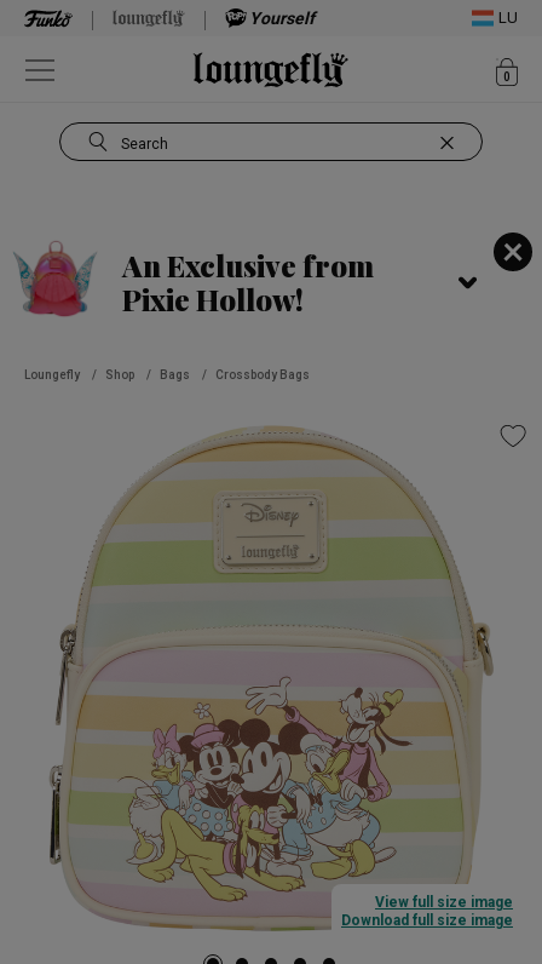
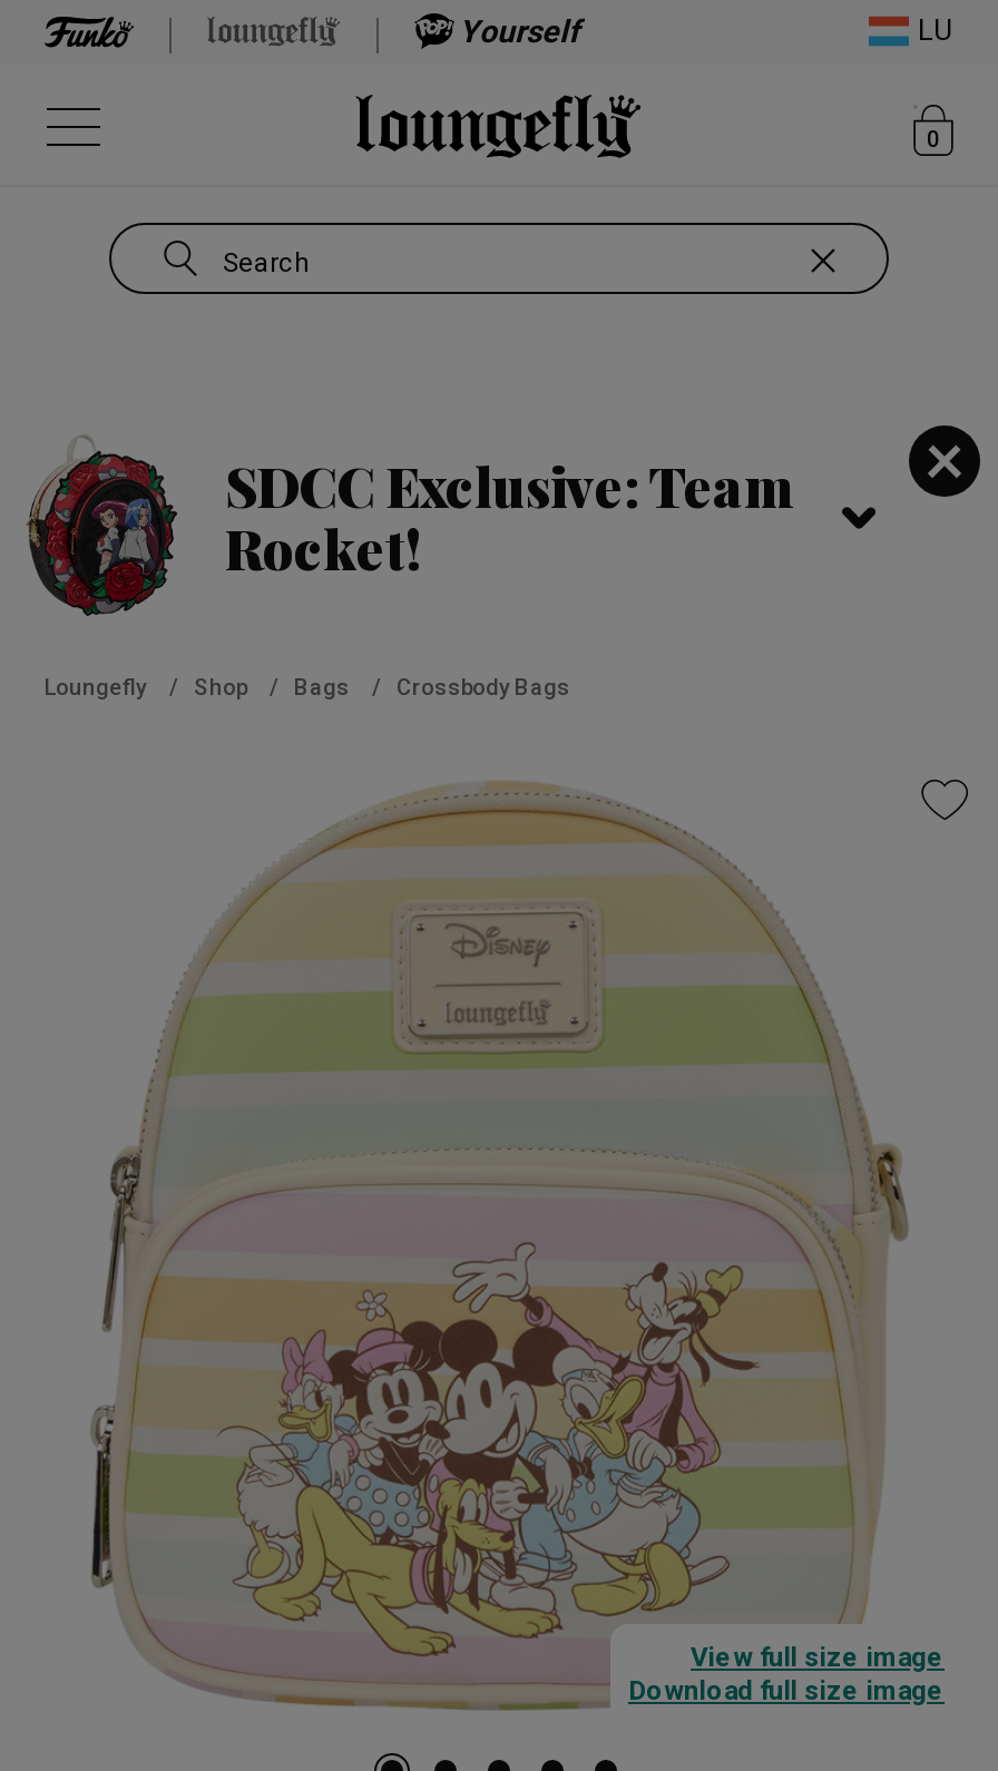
[13,240,374,335] [image] | An Exclusive from | Pixie Hollow! -> [25,434,793,617] [image] | SDCC Exclusive: Team | Rocket!

